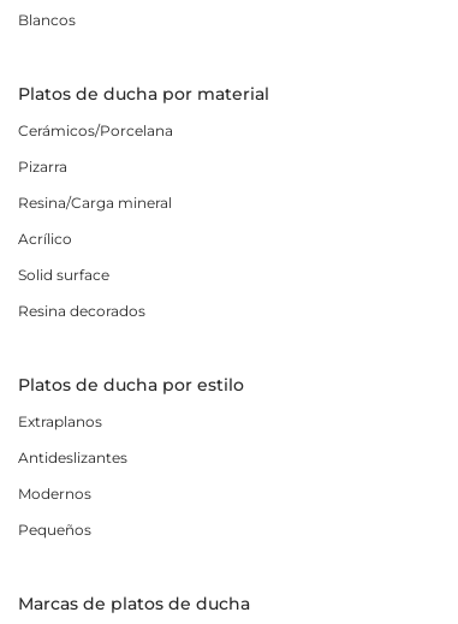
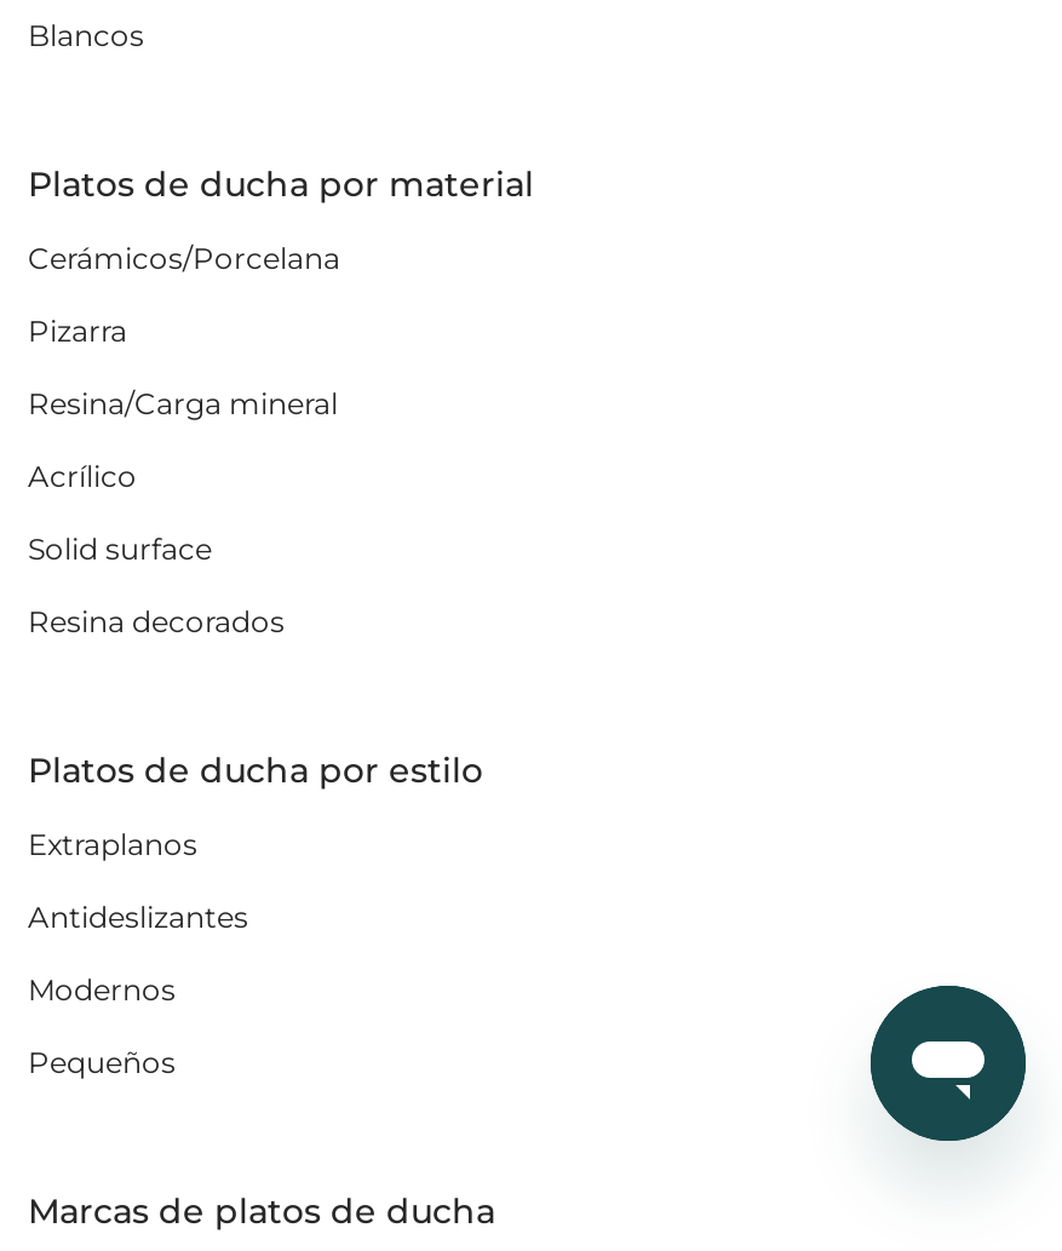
none -> [866,983,1031,1170] [image]

